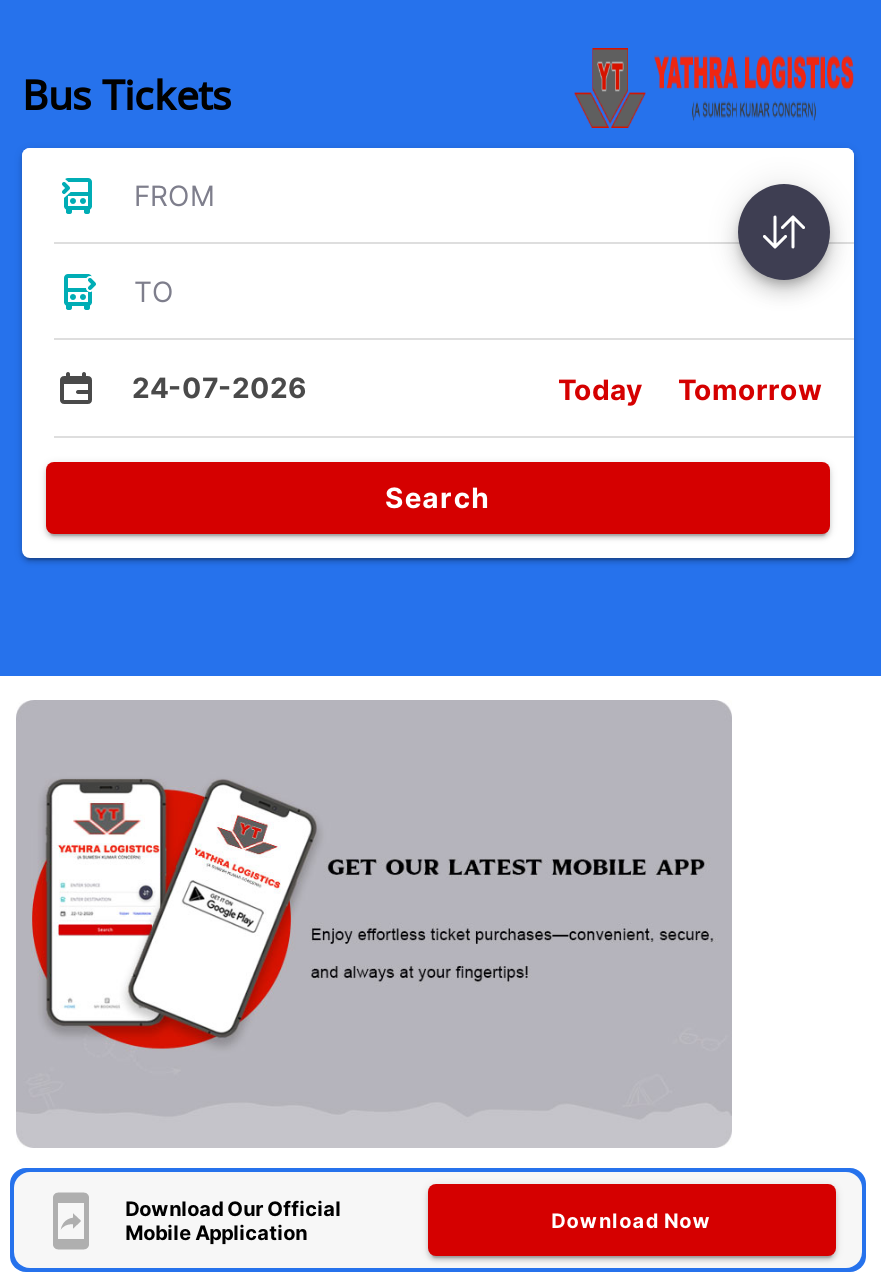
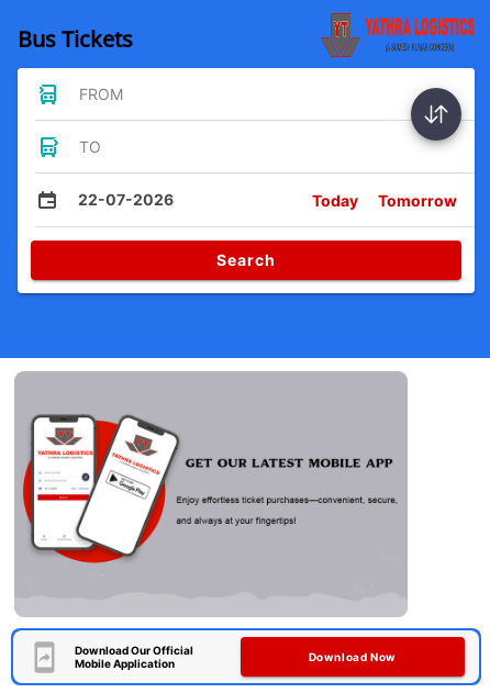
[132,370,306,404] 24-07-2026 -> [78,190,174,209] 22-07-2026

